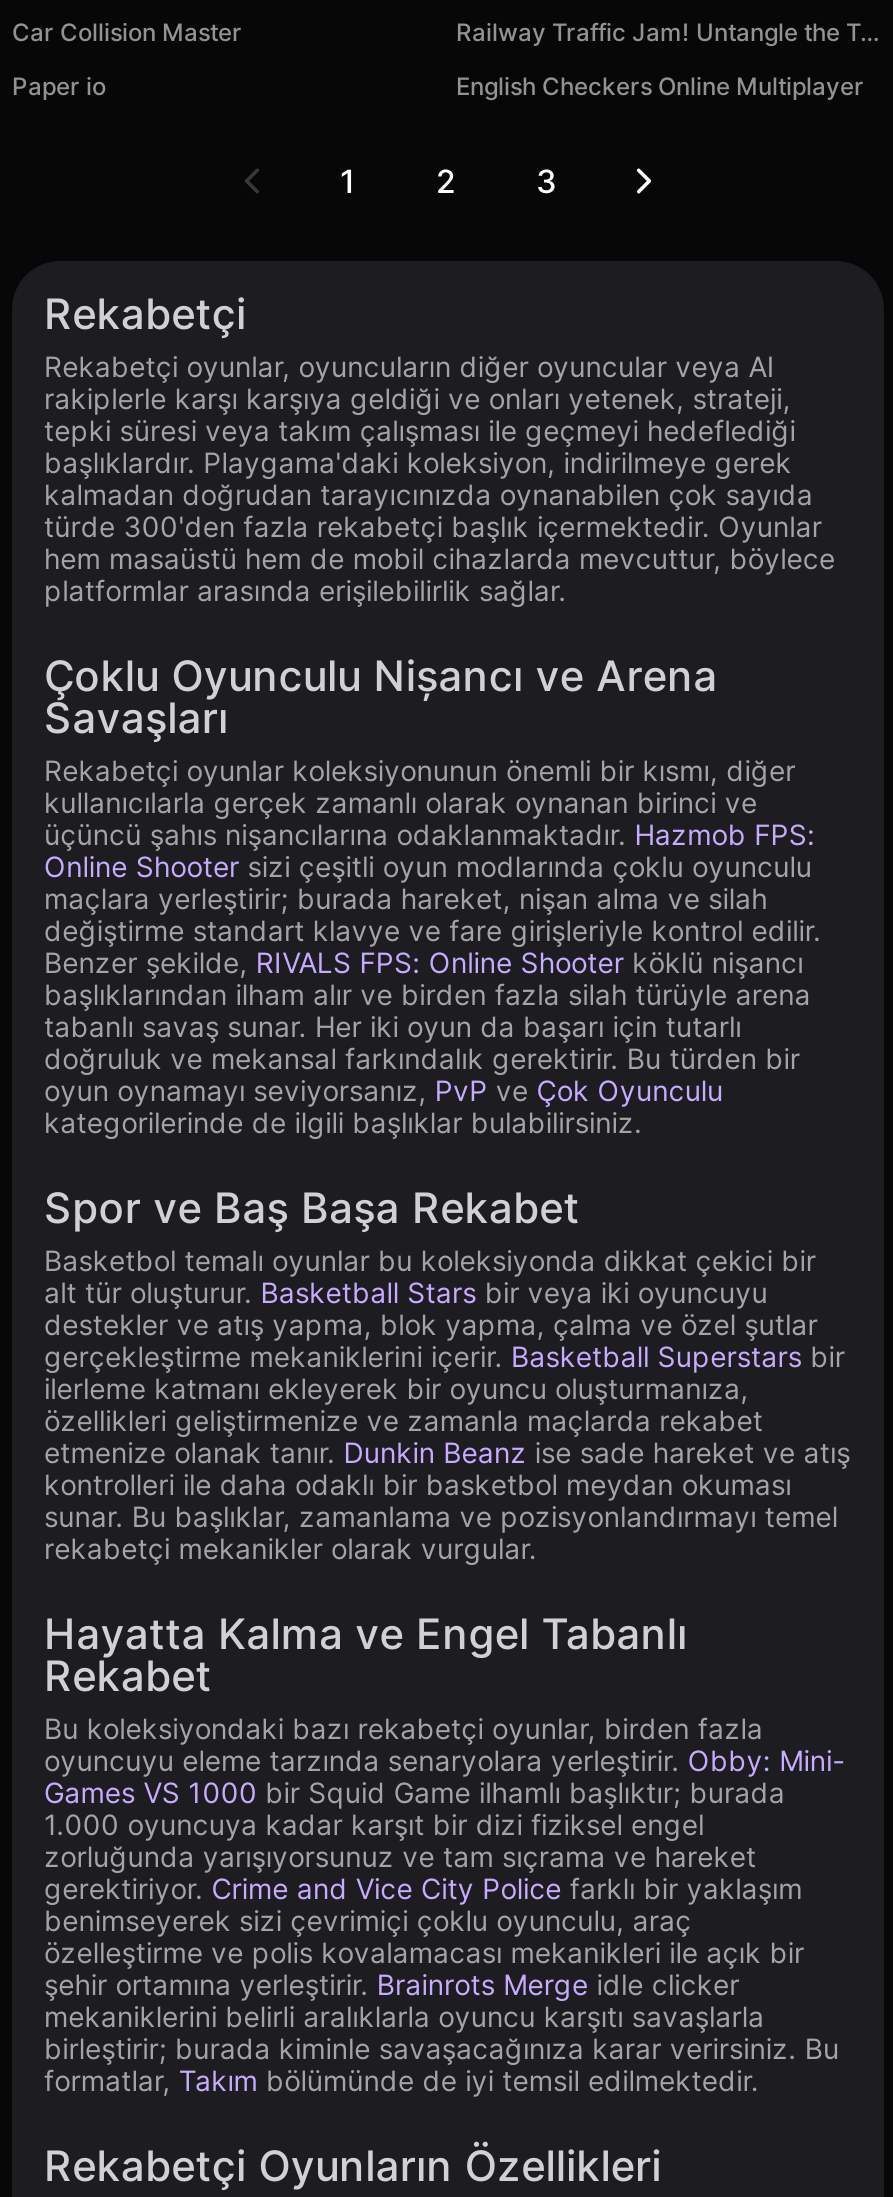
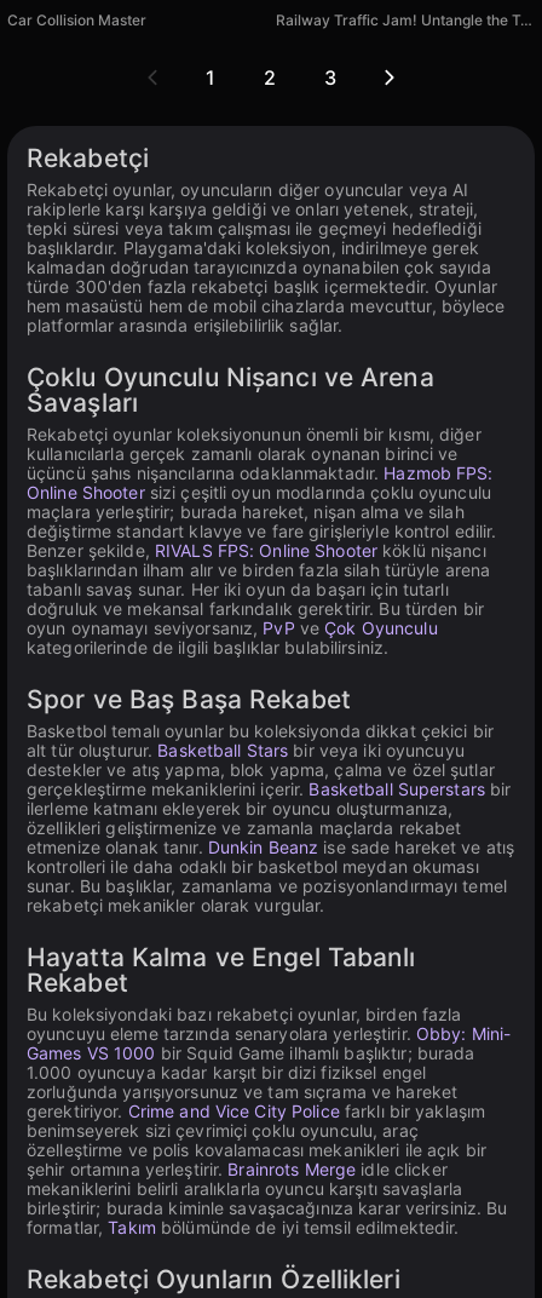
[12,71,864,101] Paper io | English Checkers Online Multiplayer -> none

